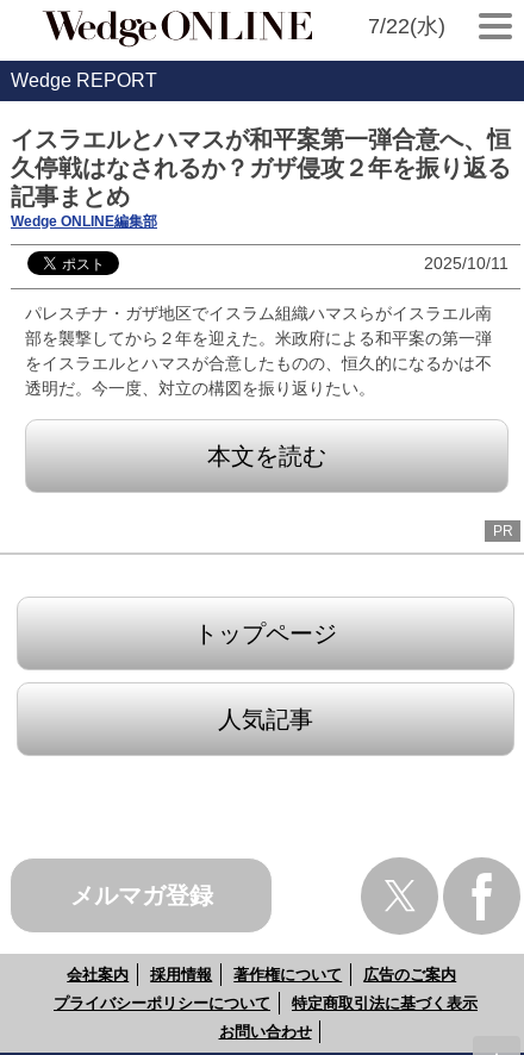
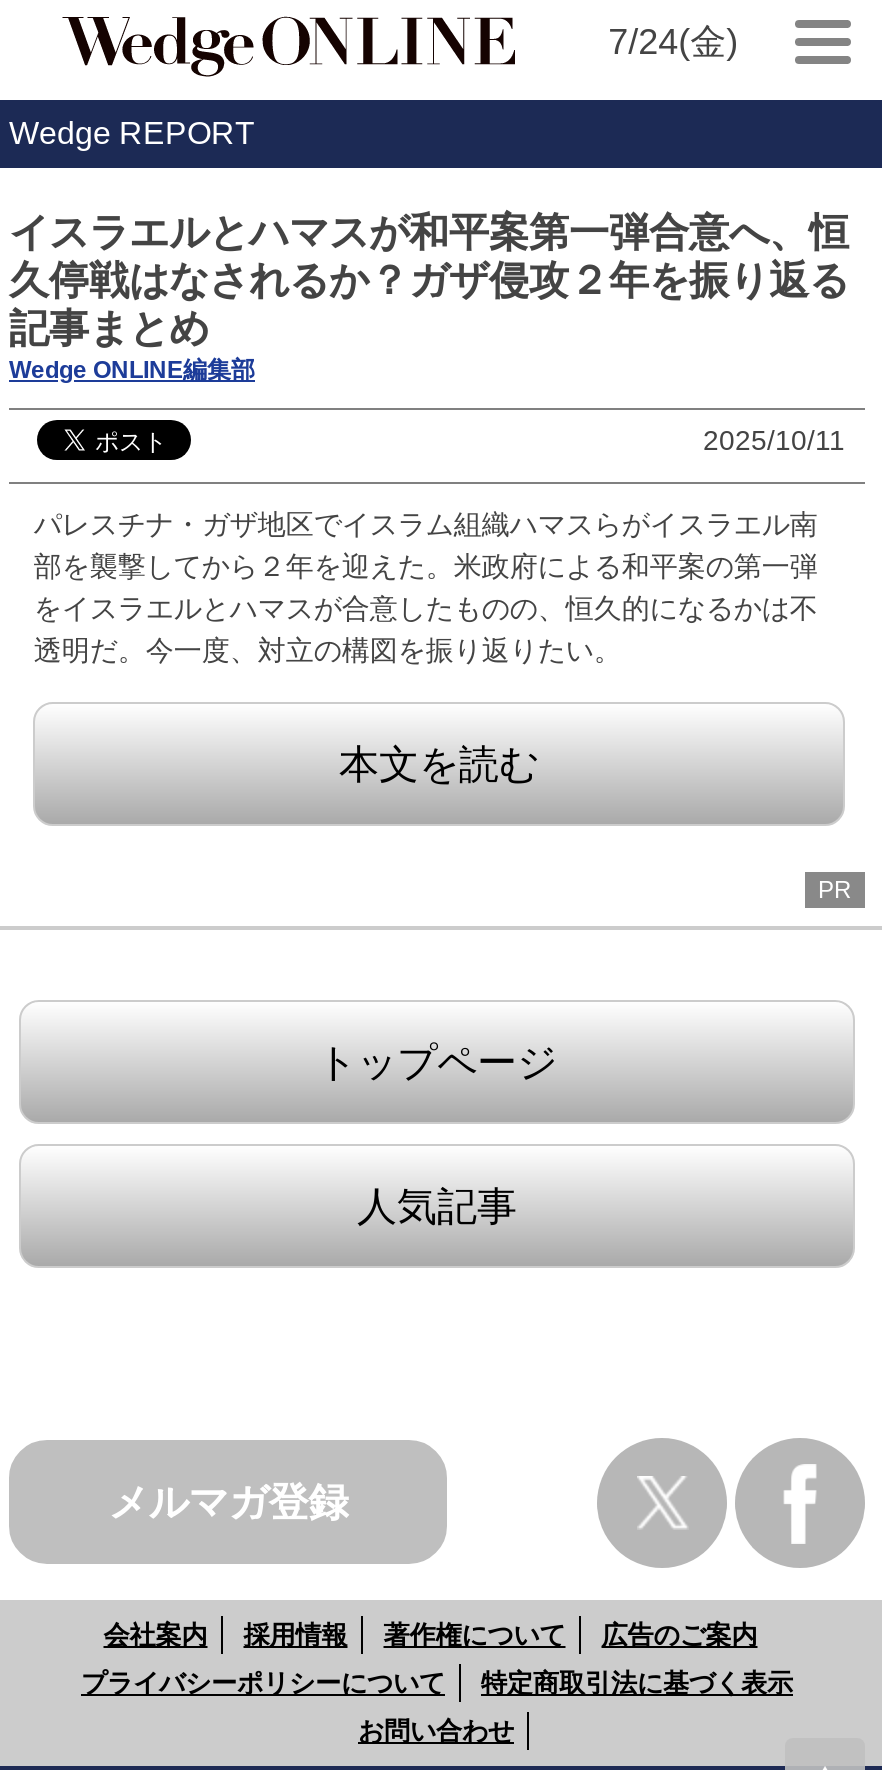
[368,14,445,38] 7/22(水) -> [608,22,738,62] 7/24(金)

